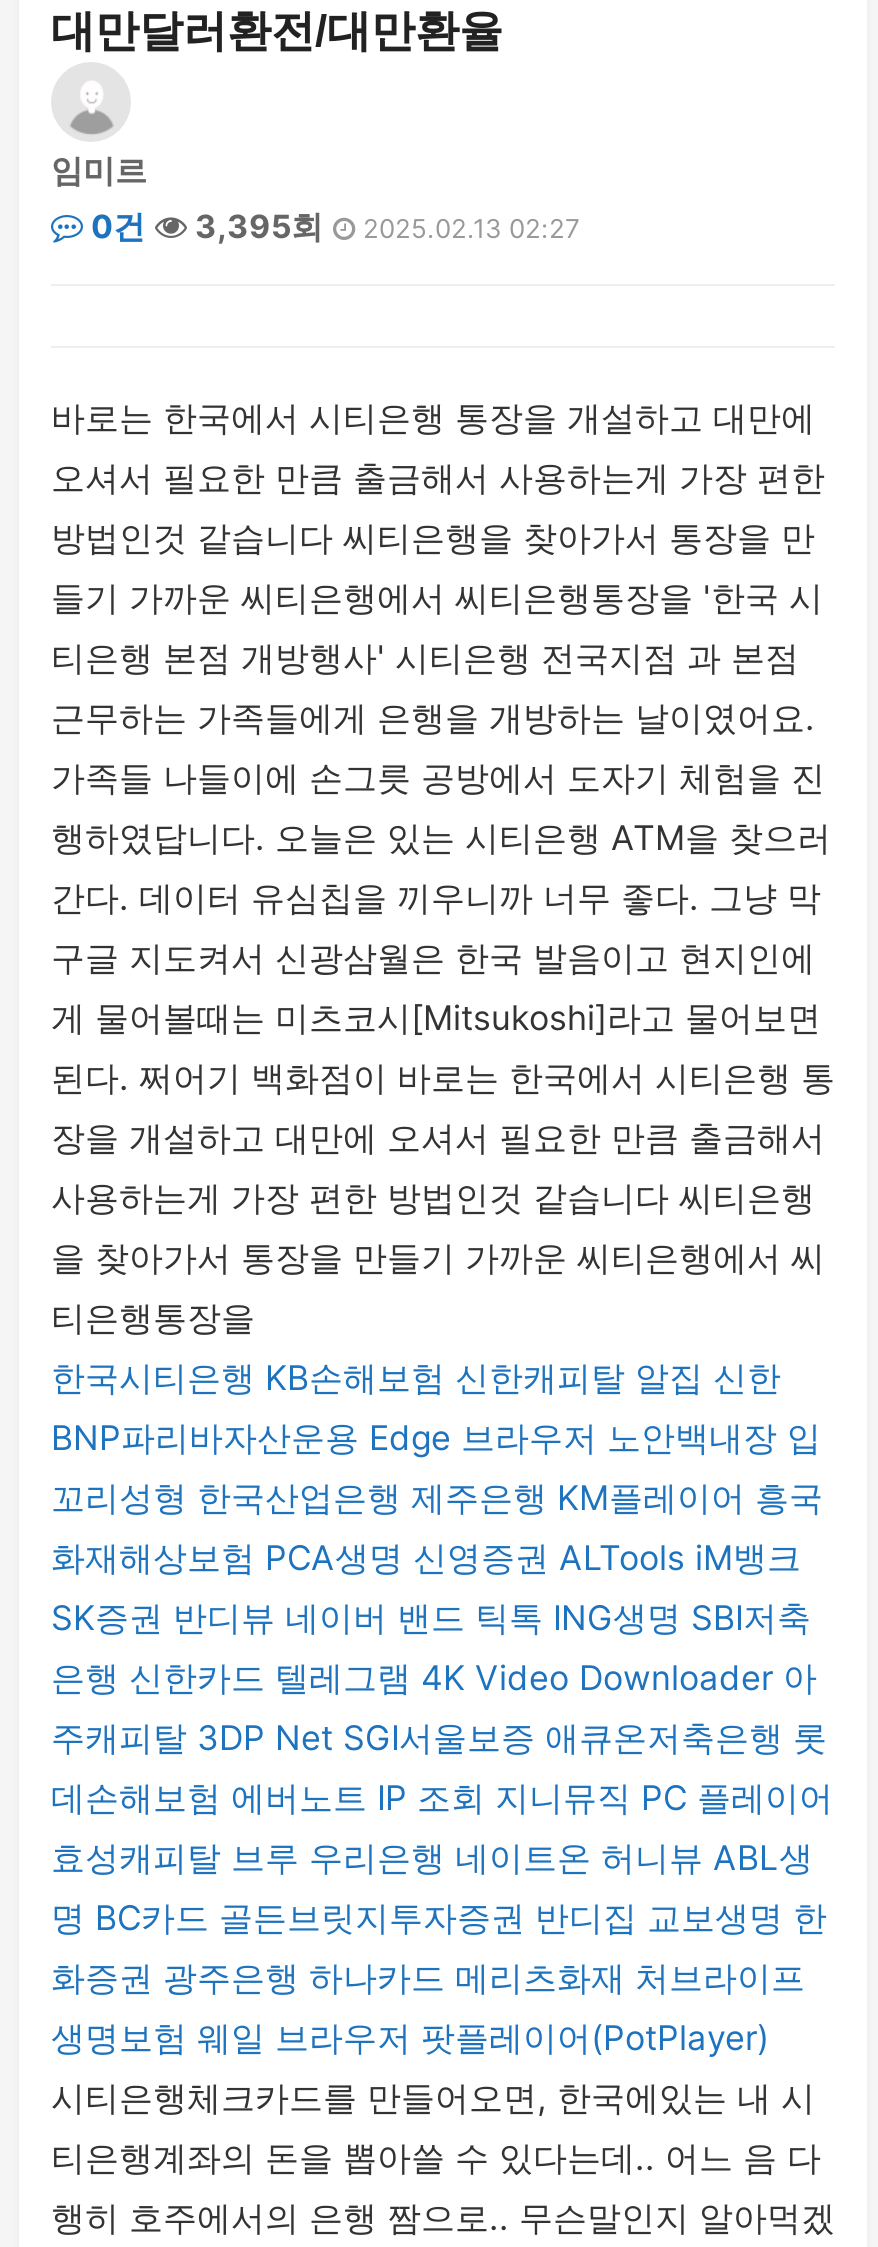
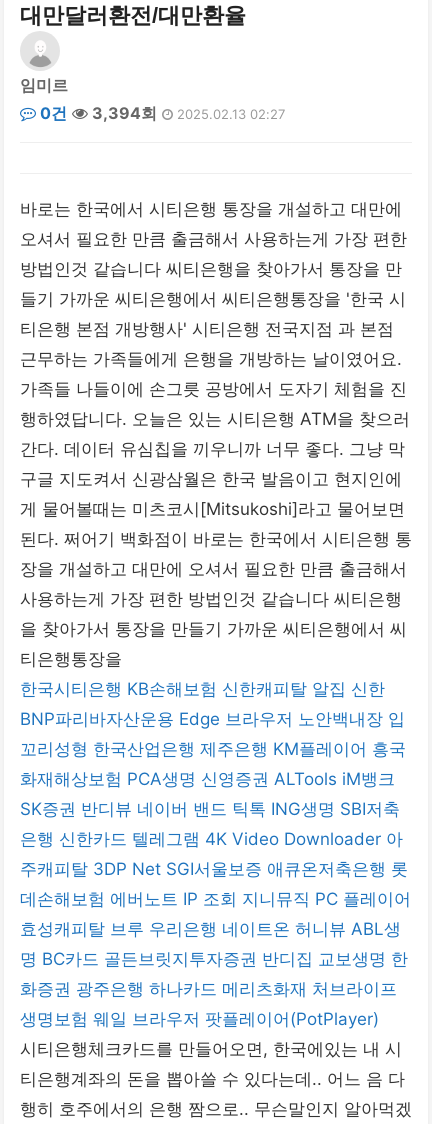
[83,206,579,246] 0건 3,395회 2025.02.13 02:27 -> [36,103,285,123] 0건 3,394회 2025.02.13 02:27

